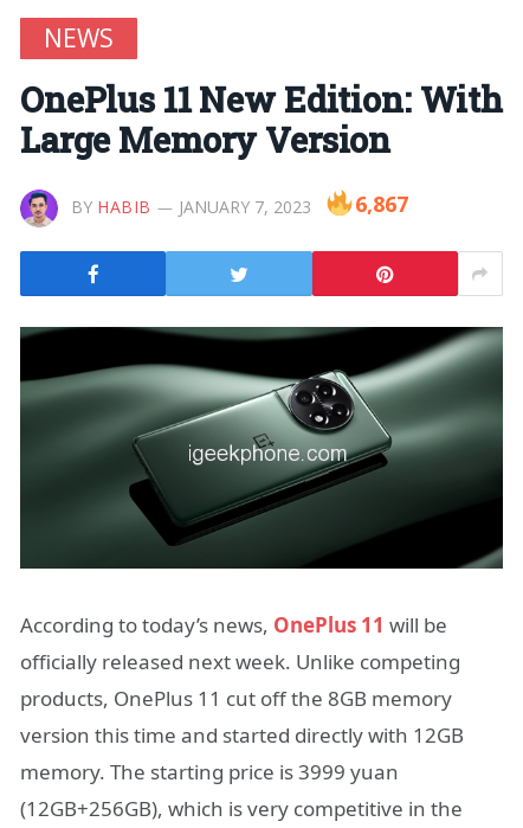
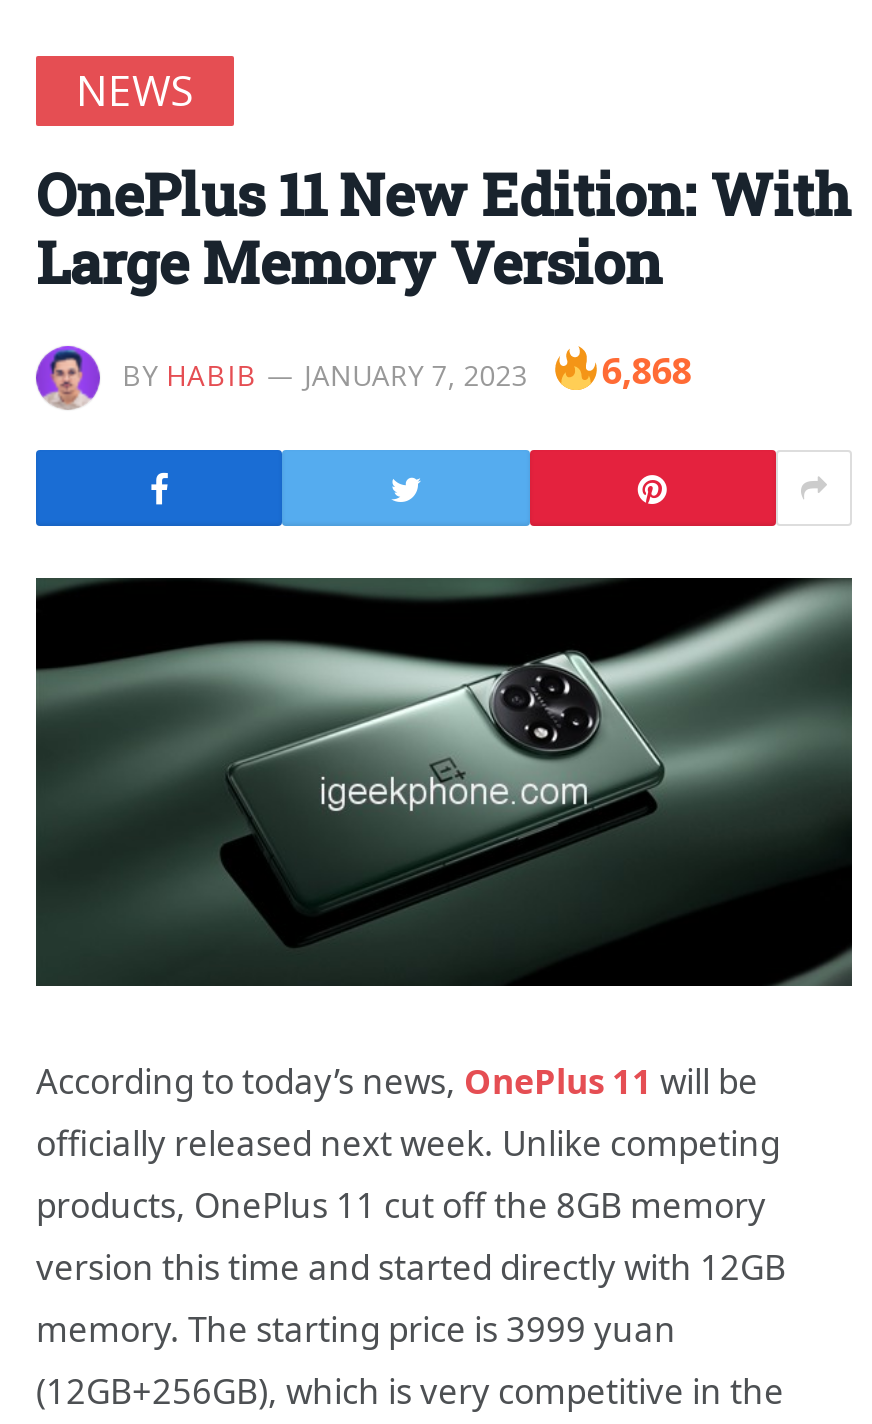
[71,189,408,218] BY HABIB JANUARY 7, 2023 6,867 -> [122,345,692,394] BY HABIB JANUARY 7, 2023 6,868

